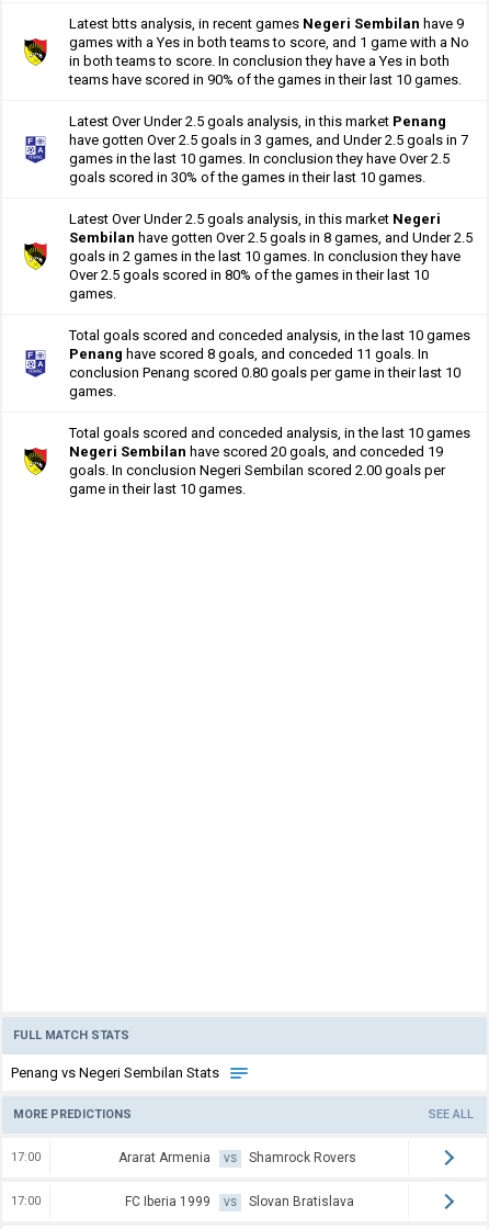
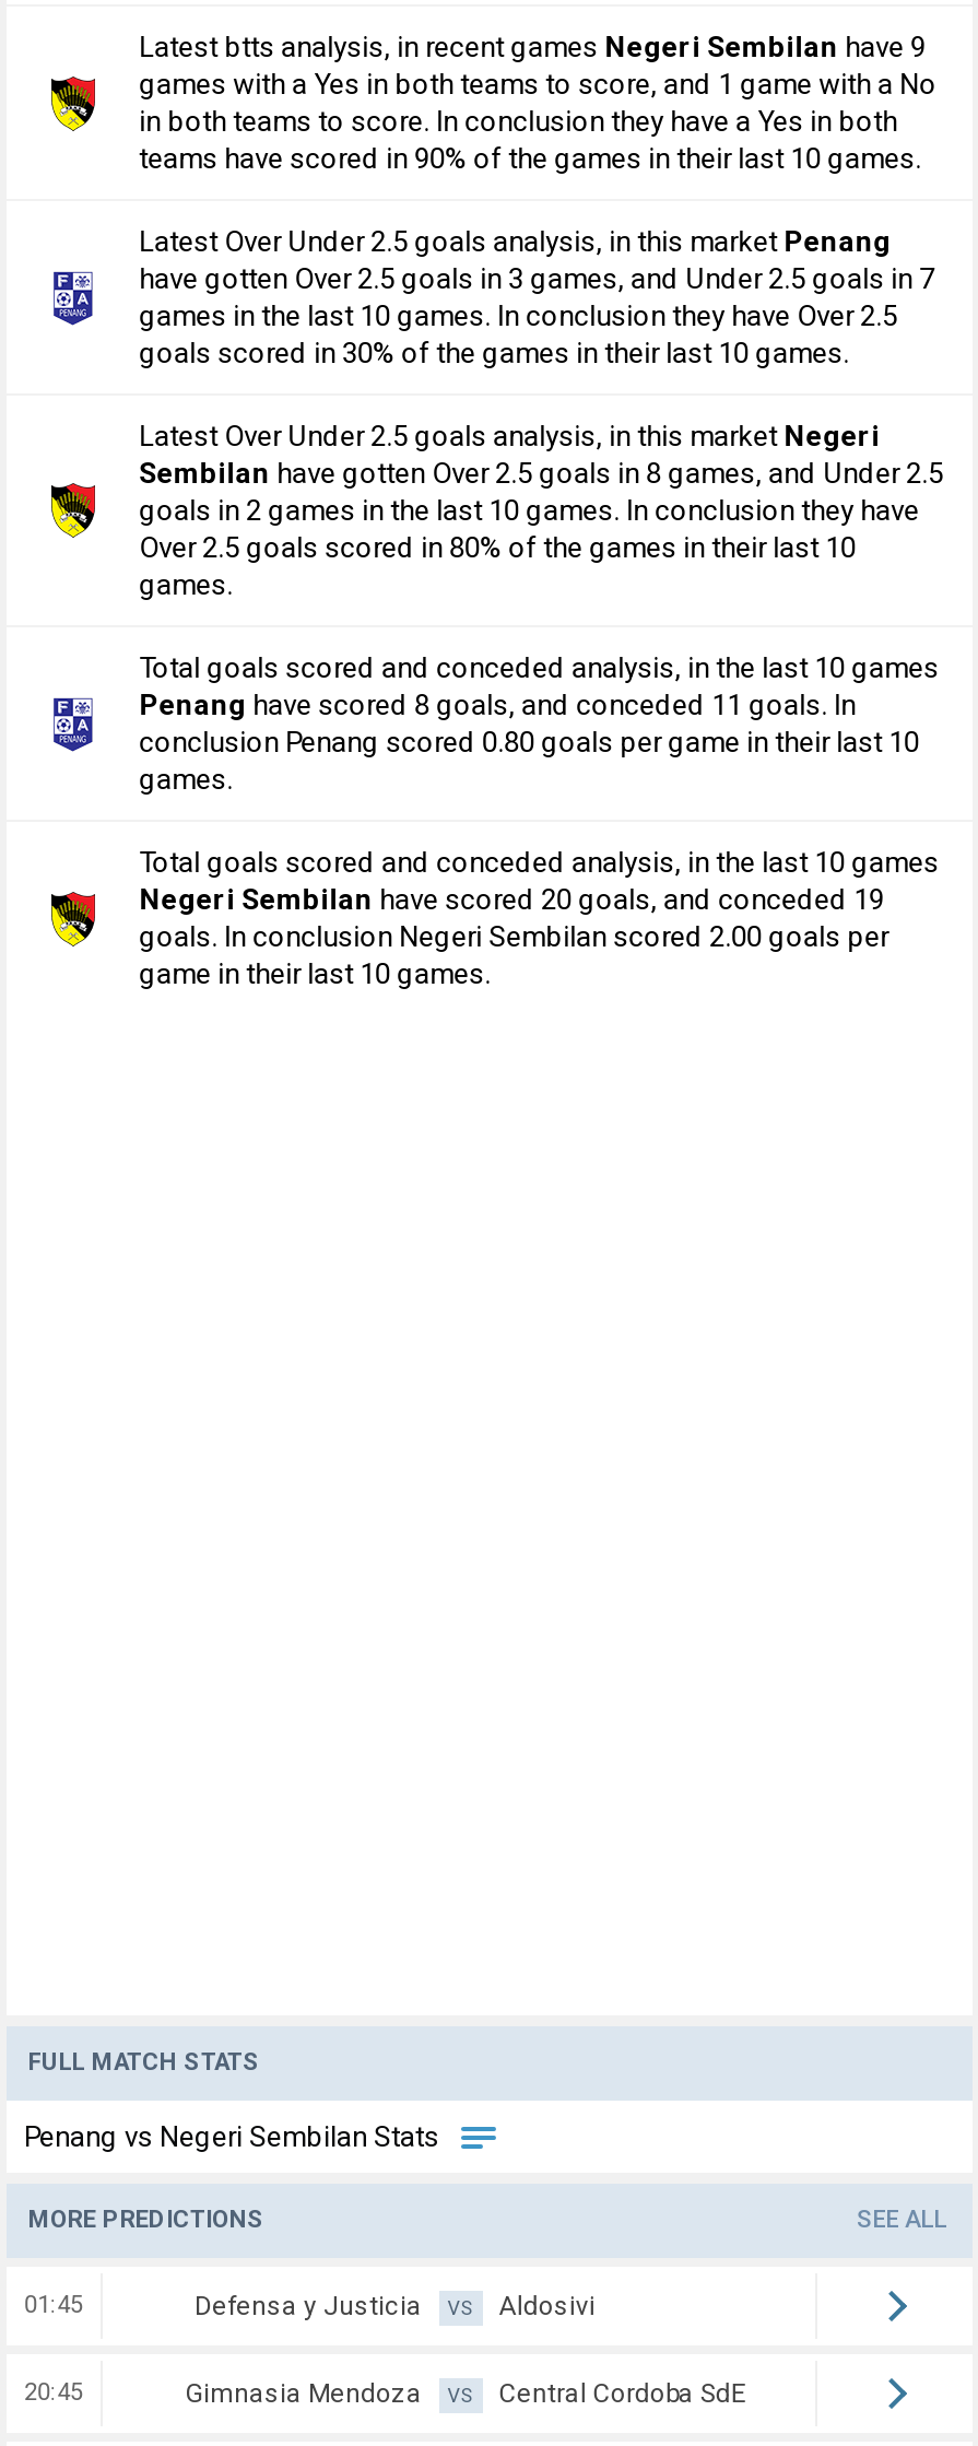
[11,1150,211,1165] 17:00 | Ararat Armenia -> [24,2291,422,2321] 01:45 | Defensa y Justicia
[249,1150,357,1165] Shamrock Rovers -> [499,2291,595,2321] Aldosivi
[11,1194,211,1209] 17:00 | FC Iberia 1999 -> [24,2378,422,2409] 20:45 | Gimnasia Mendoza
[249,1194,355,1209] Slovan Bratislava -> [499,2378,746,2409] Central Cordoba SdE

